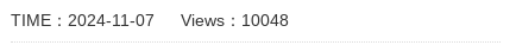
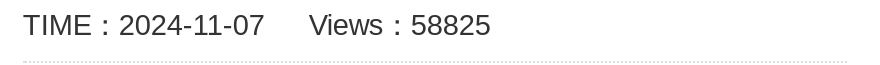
[11,11,289,30] TIME：2024-11-07 Views：10048 -> [23,9,491,41] TIME：2024-11-07 Views：58825

